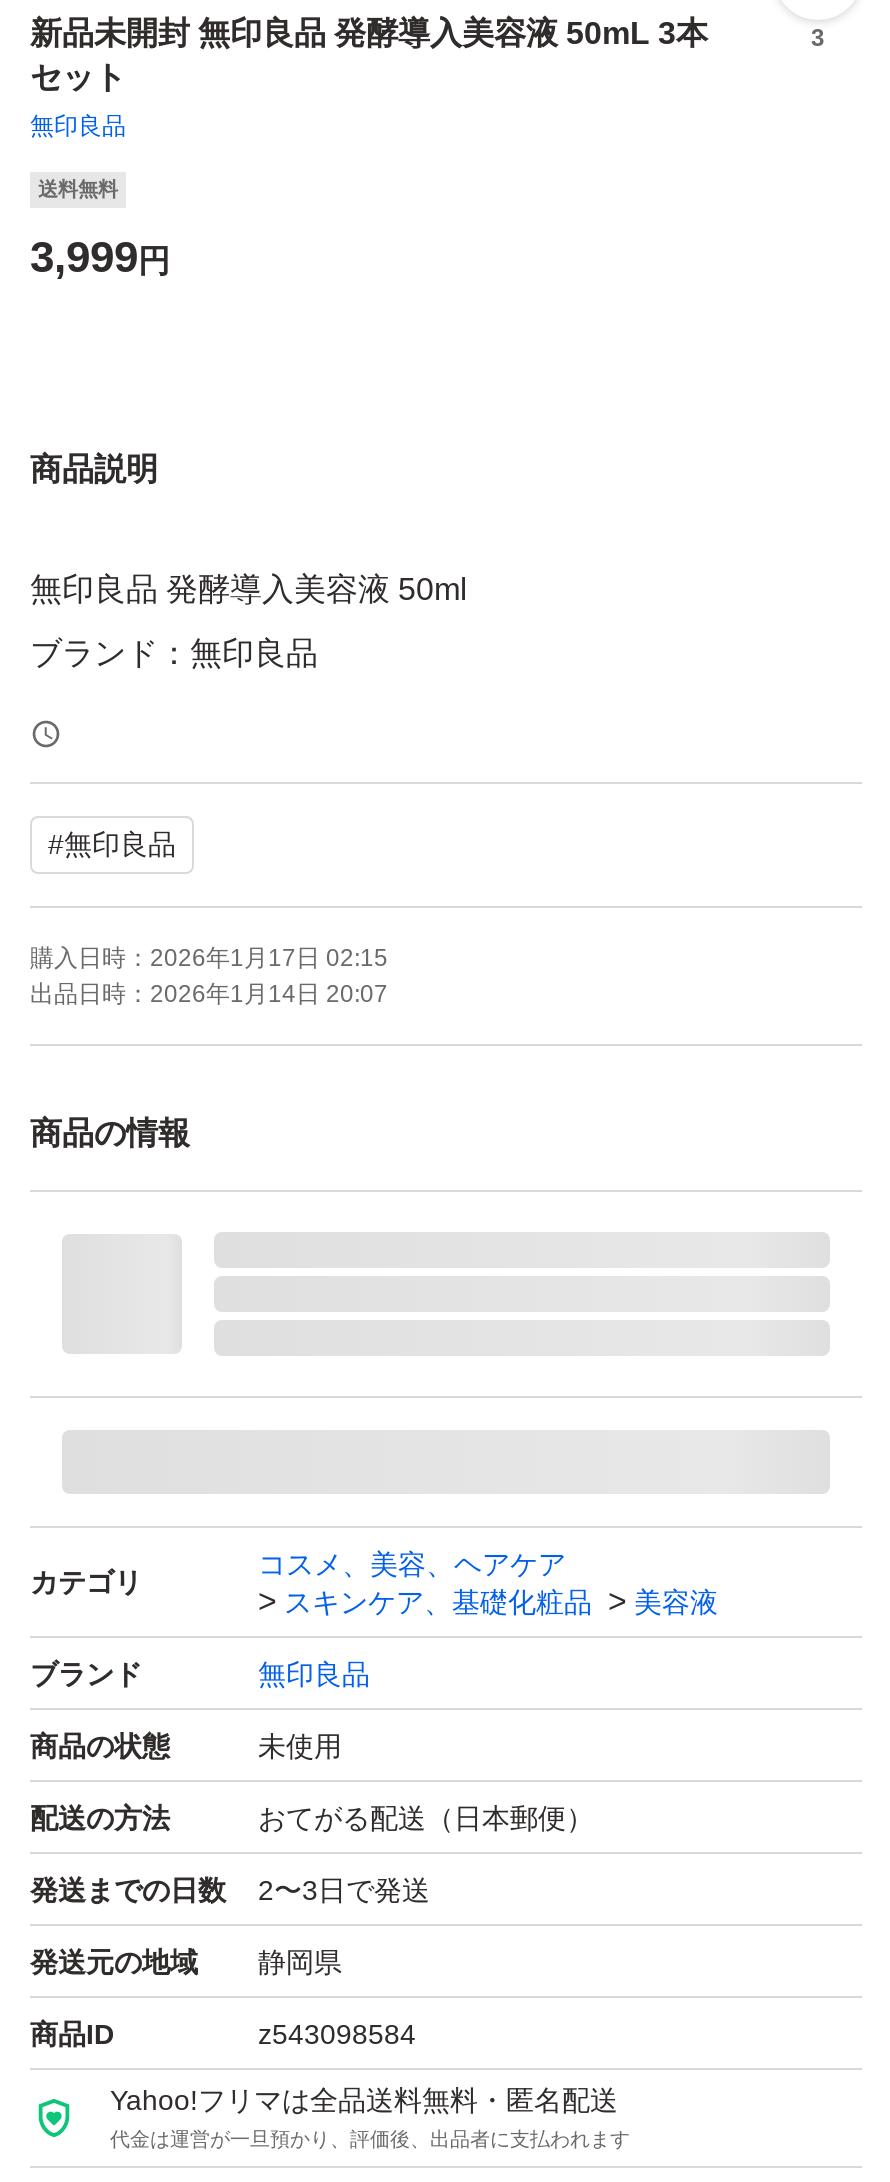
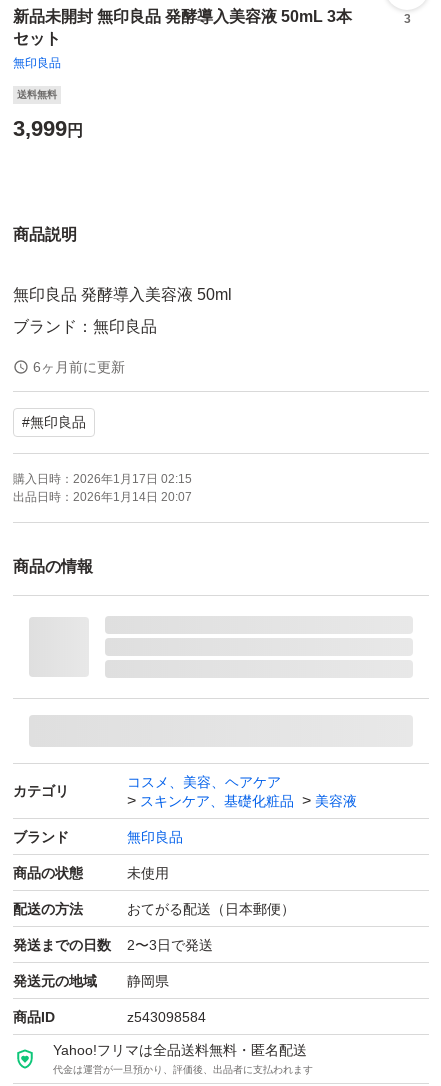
none -> [33,359,125,375] 6ヶ月前に更新

